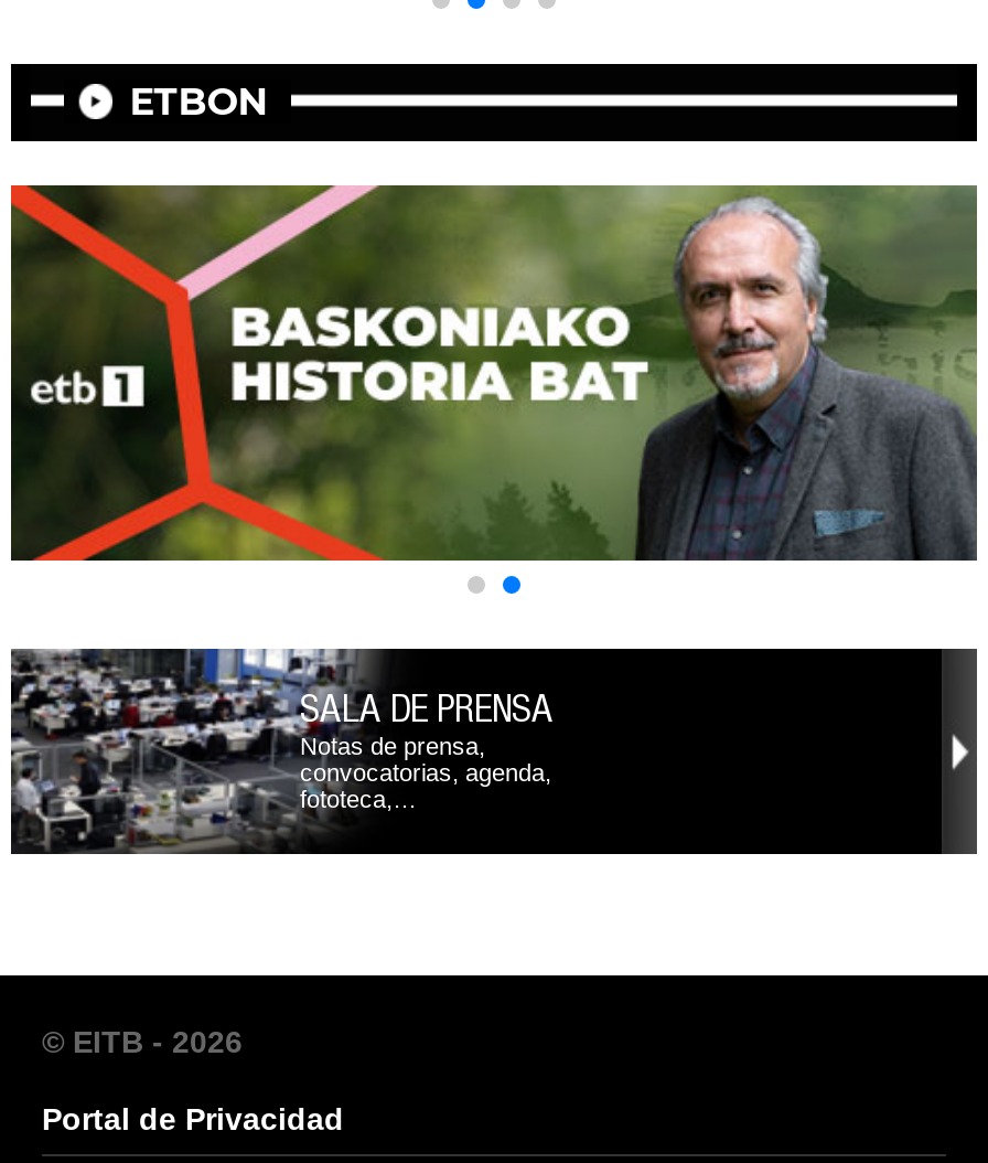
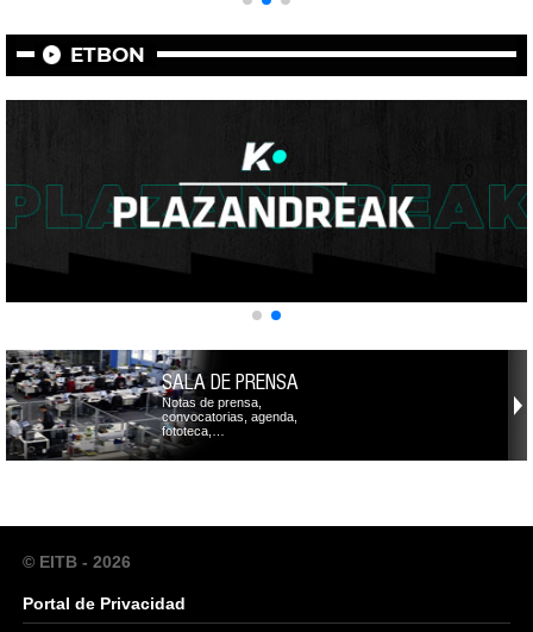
[9,183,979,563] [image] -> [5,99,528,304] [image]

